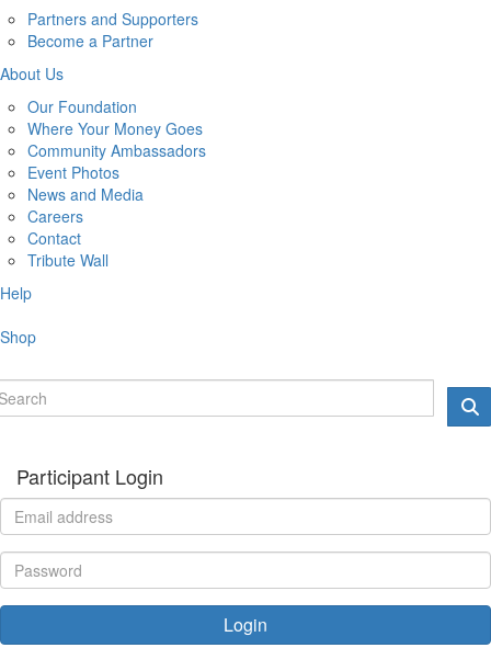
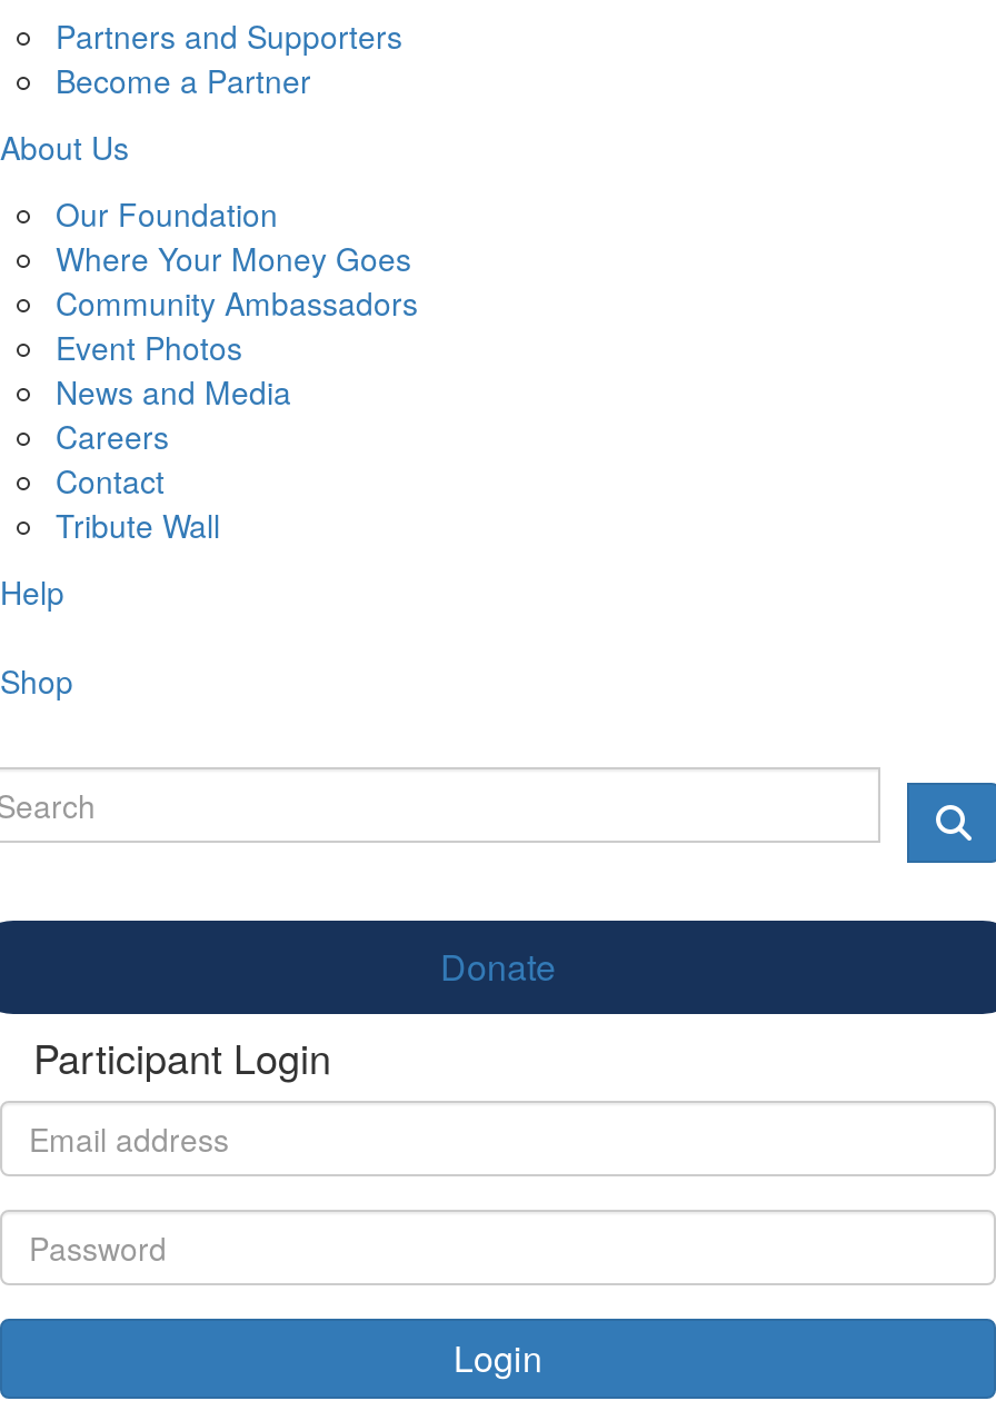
none -> [440,940,556,991] Donate

